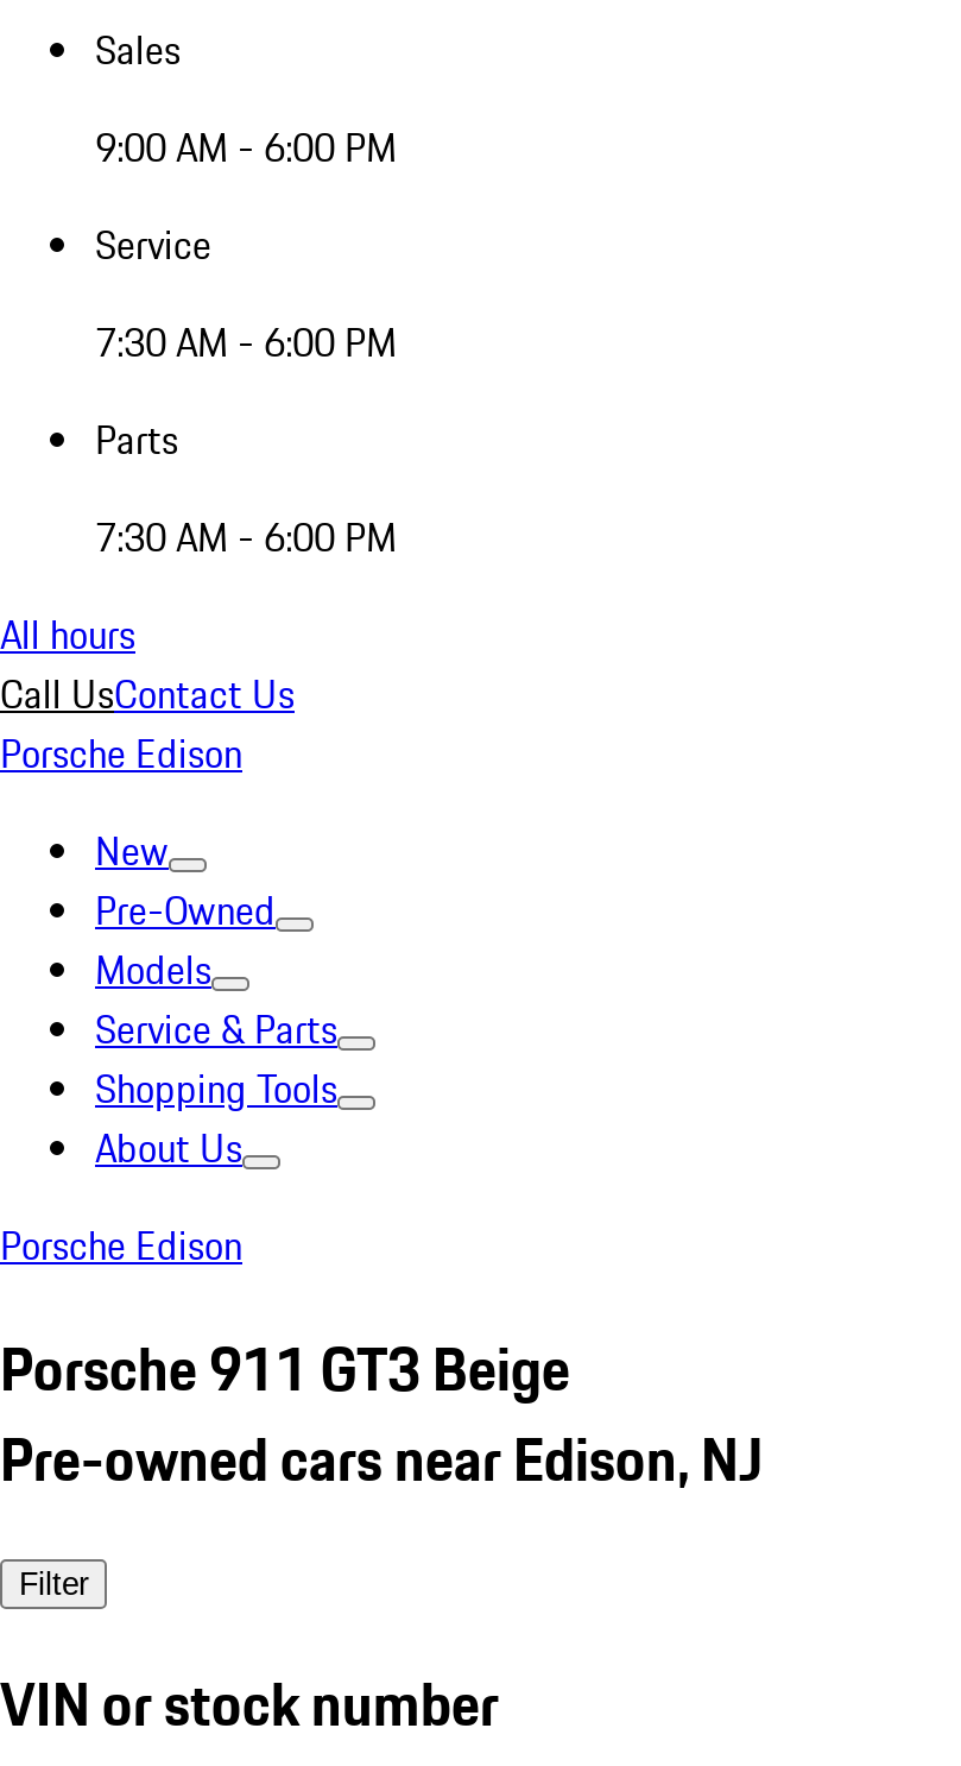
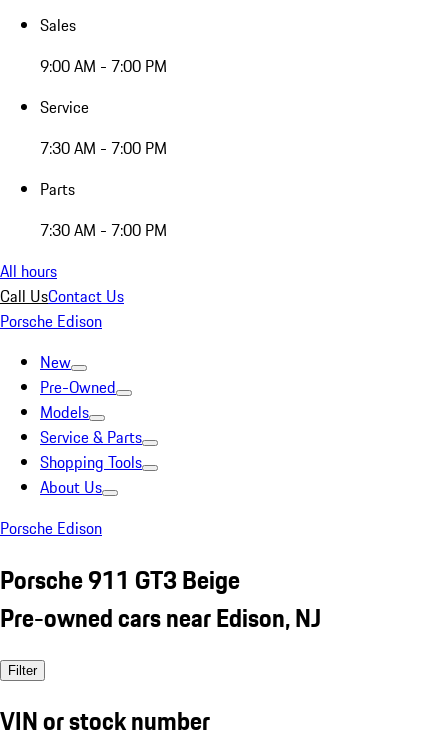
[95,119,397,176] 9:00 AM - 6:00 PM -> [40,54,167,78] 9:00 AM - 7:00 PM
[95,314,397,371] 7:30 AM - 6:00 PM -> [40,136,167,160] 7:30 AM - 7:00 PM
[95,509,397,566] 7:30 AM - 6:00 PM -> [40,218,167,242] 7:30 AM - 7:00 PM

